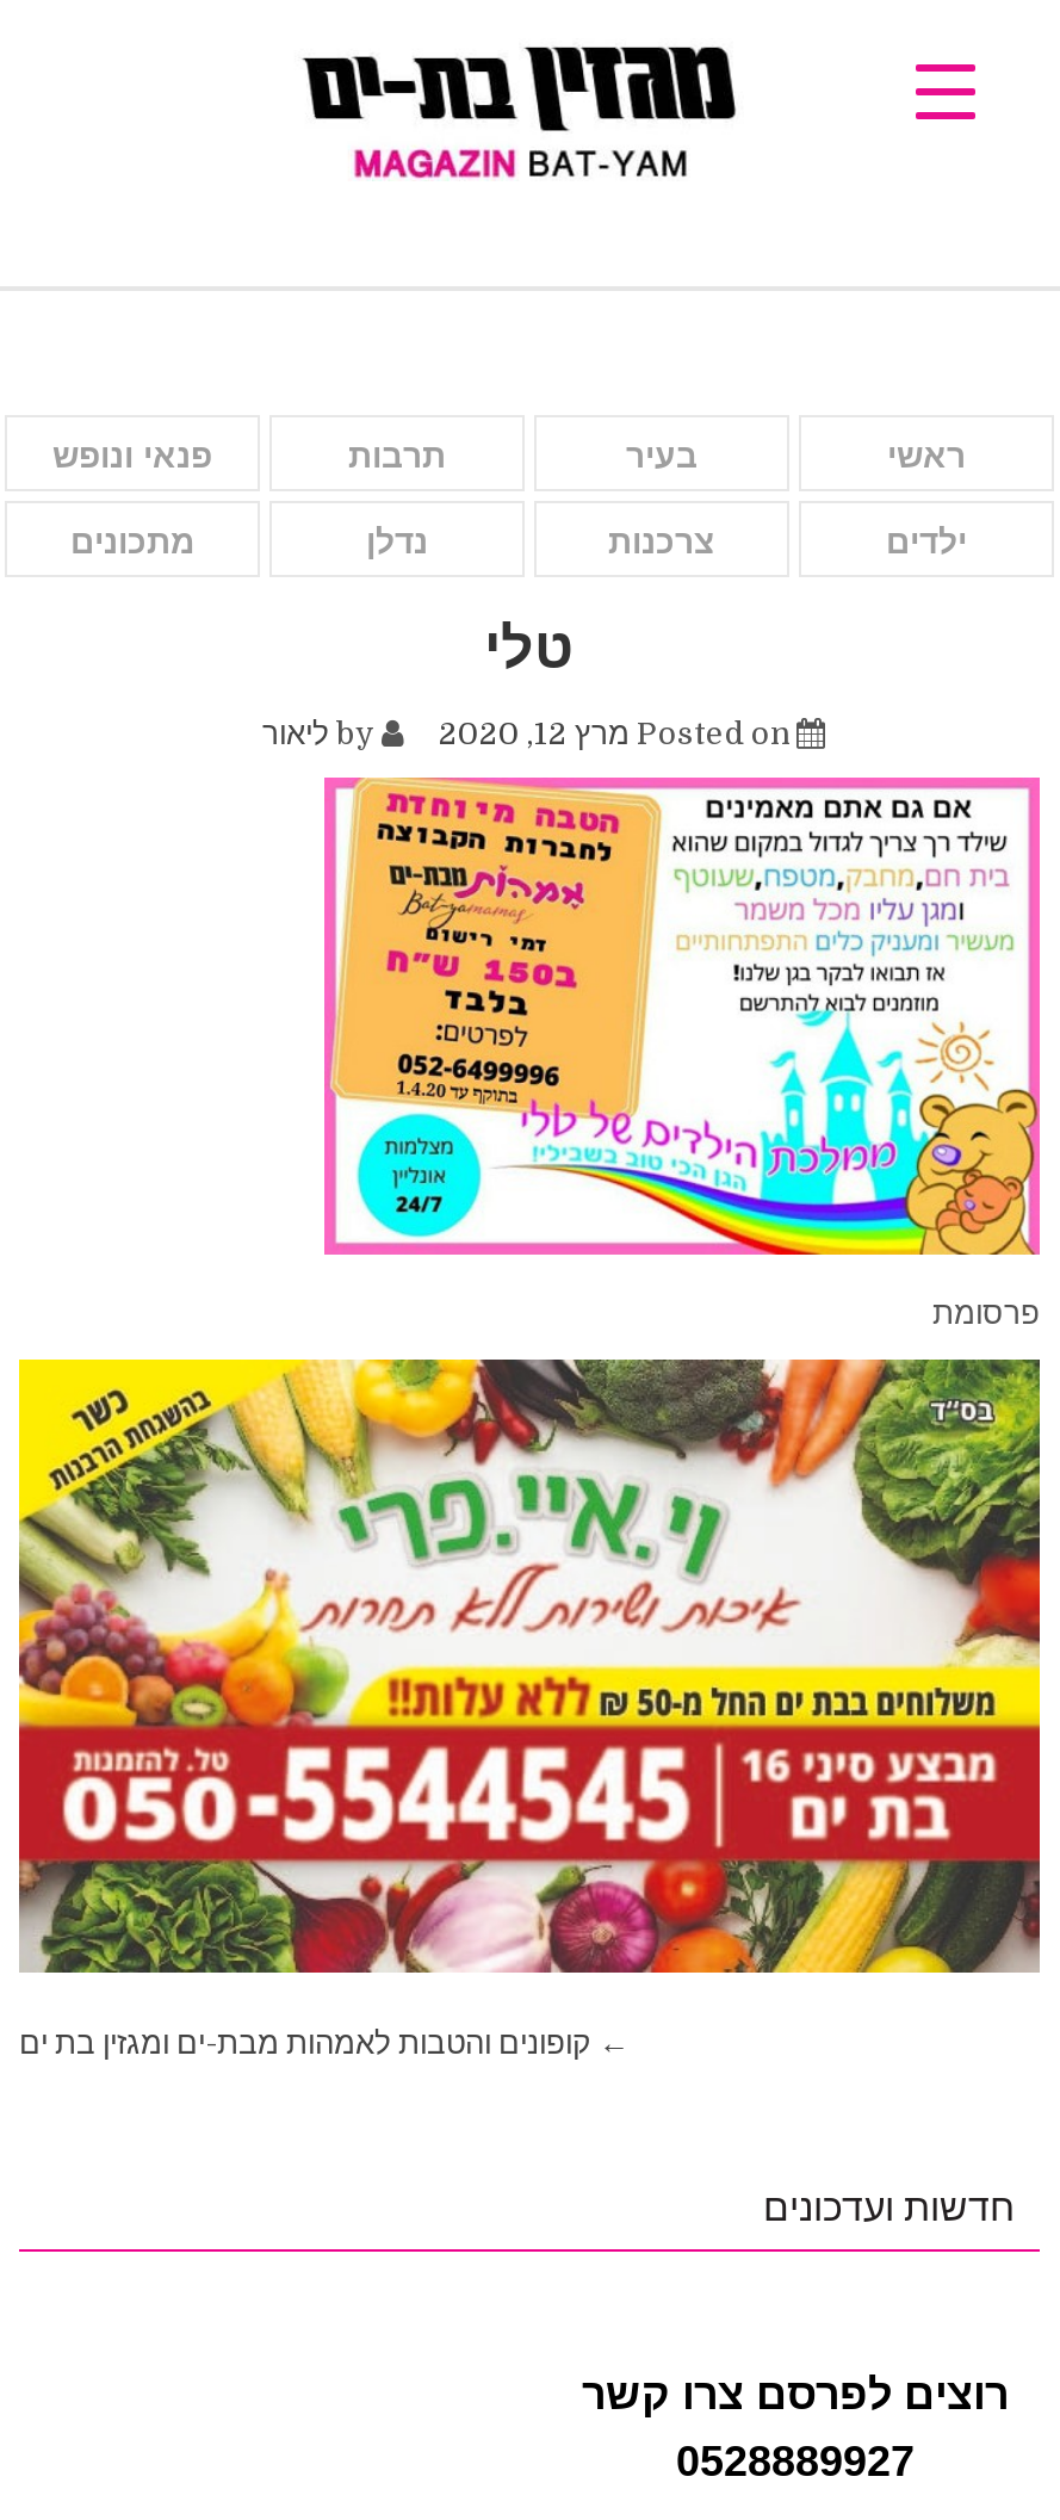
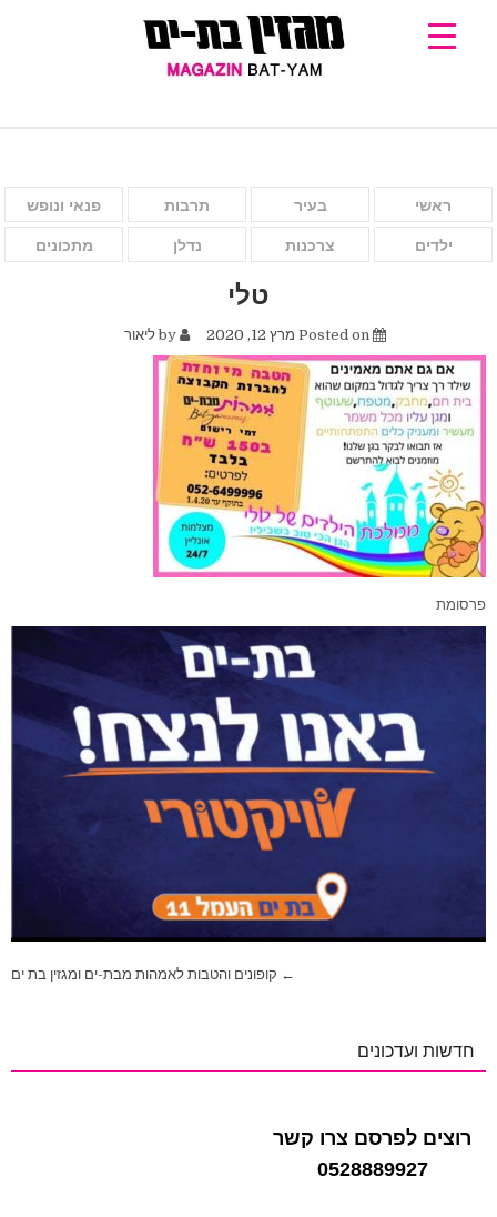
[17,1357,1042,1975] [image] -> [10,625,487,943] [image]

